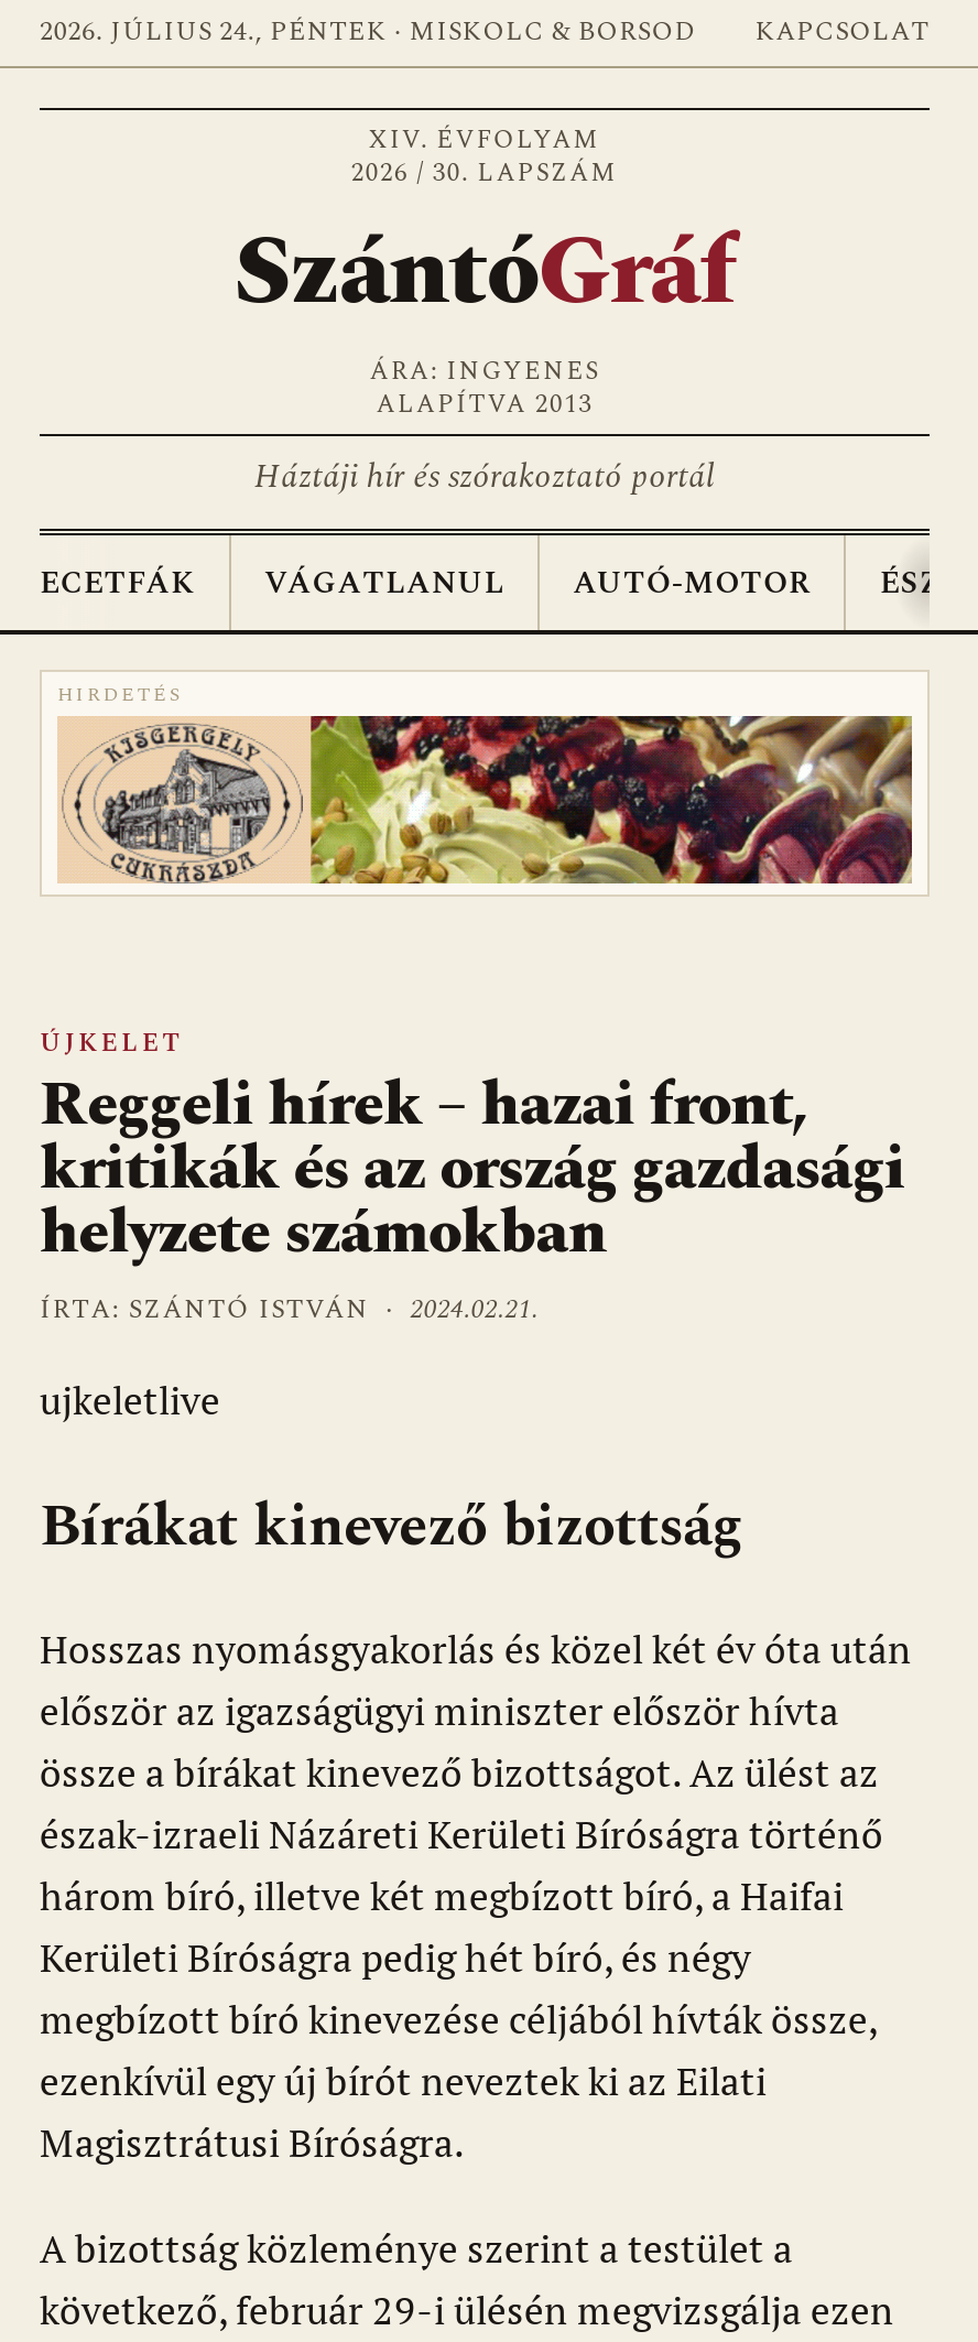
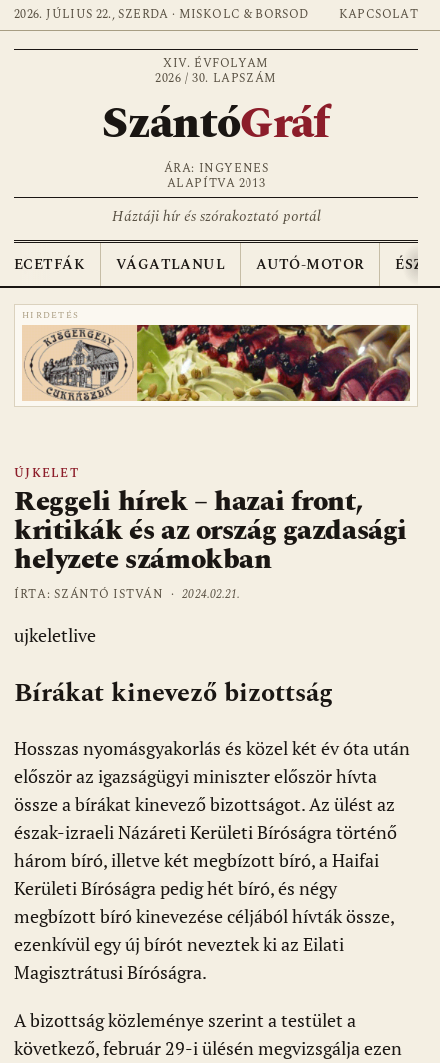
[40,11,695,53] 2026. JÚLIUS 24., PÉNTEK · MISKOLC & BORSOD -> [14,5,308,24] 2026. JÚLIUS 22., SZERDA · MISKOLC & BORSOD

